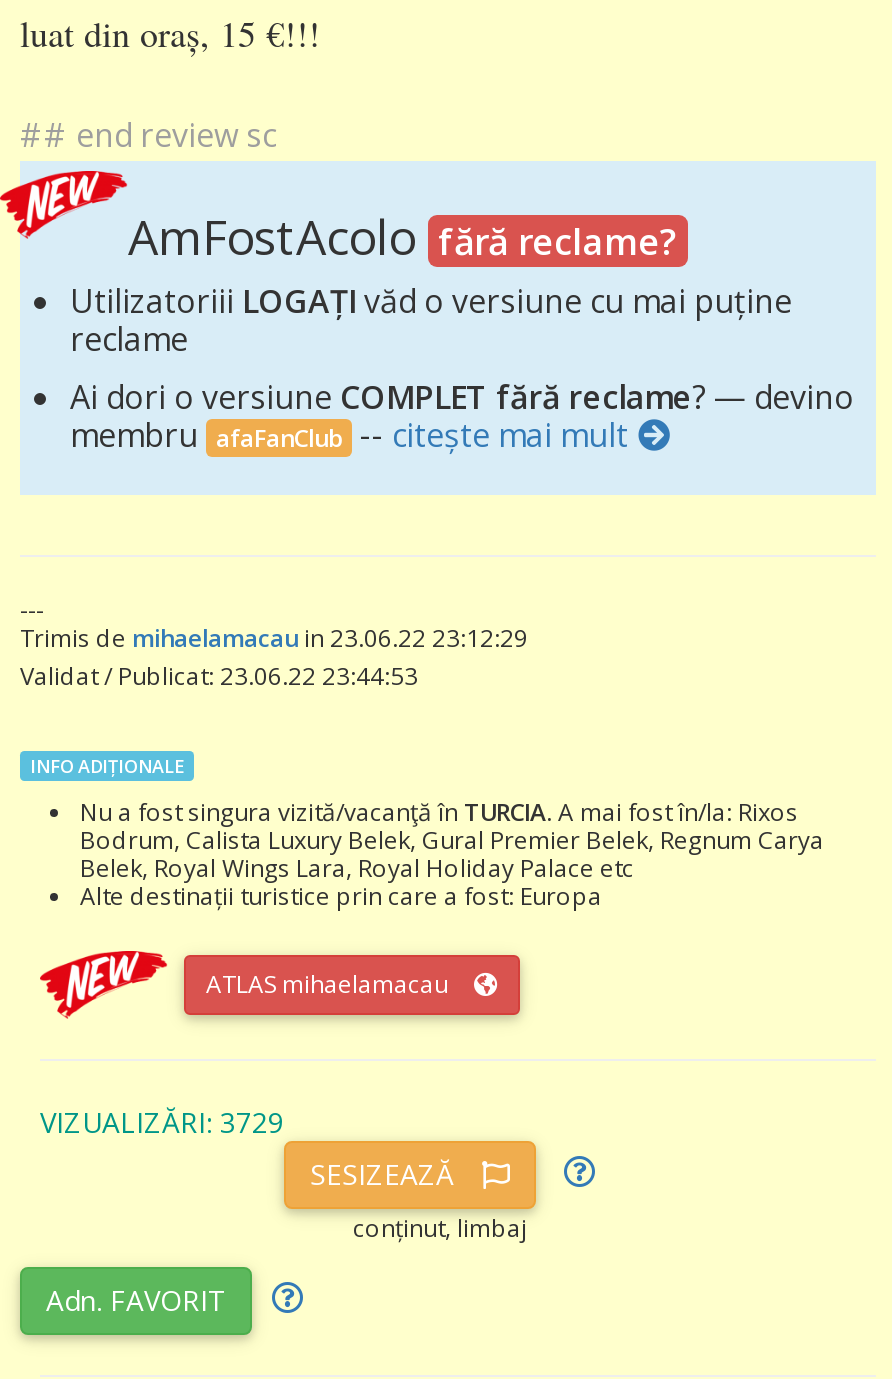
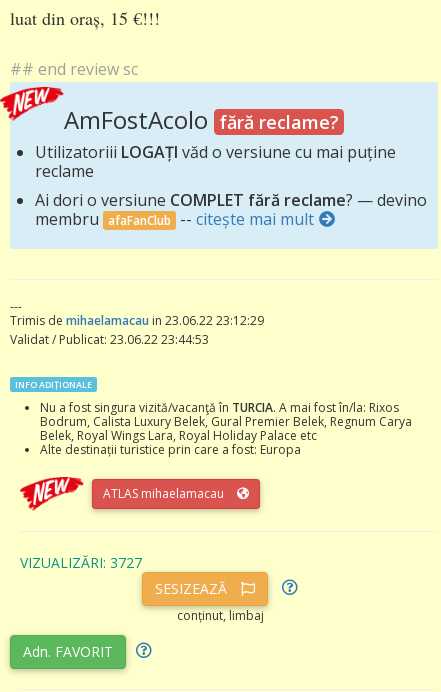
[40,1103,284,1141] VIZUALIZĂRI: 3729 -> [20,553,142,572] VIZUALIZĂRI: 3727

